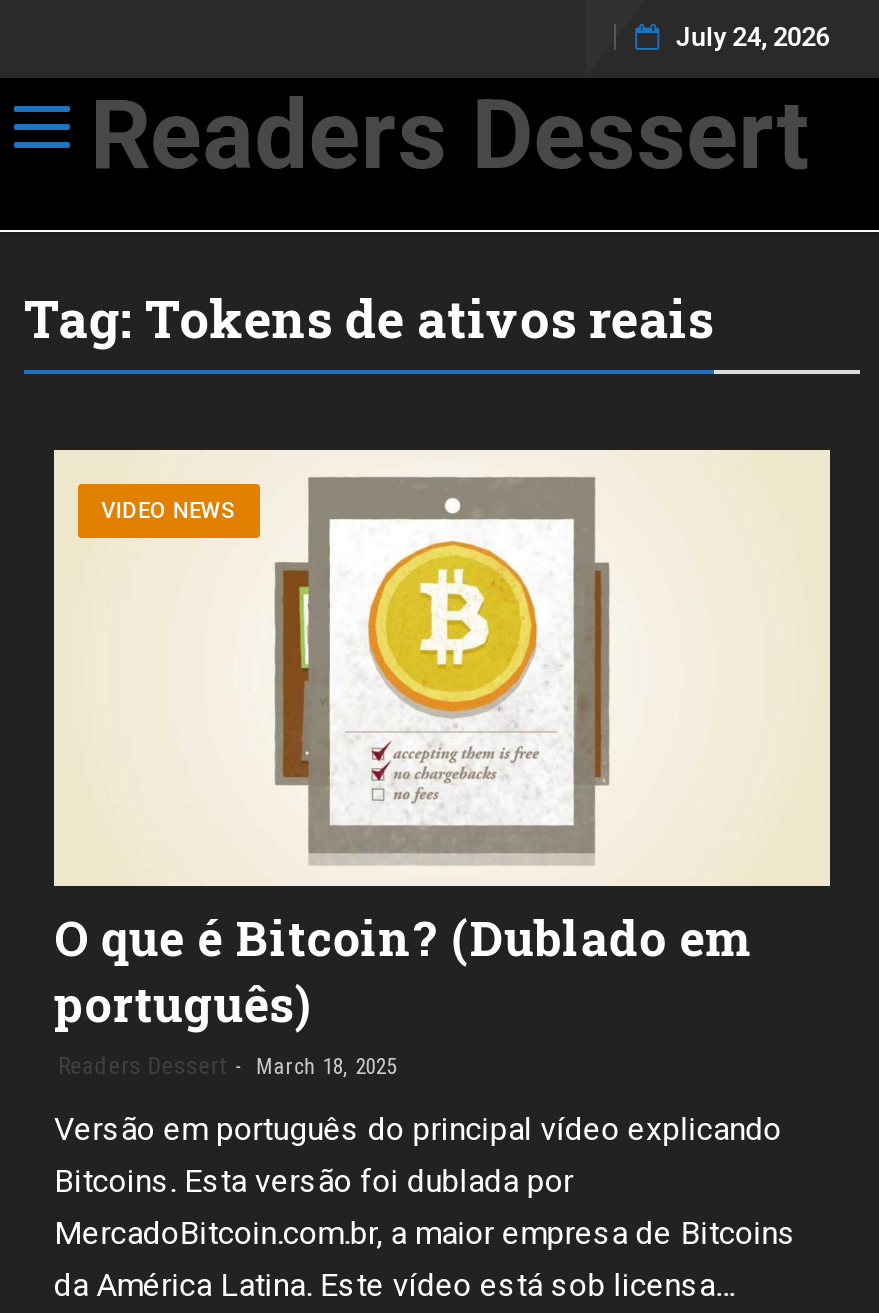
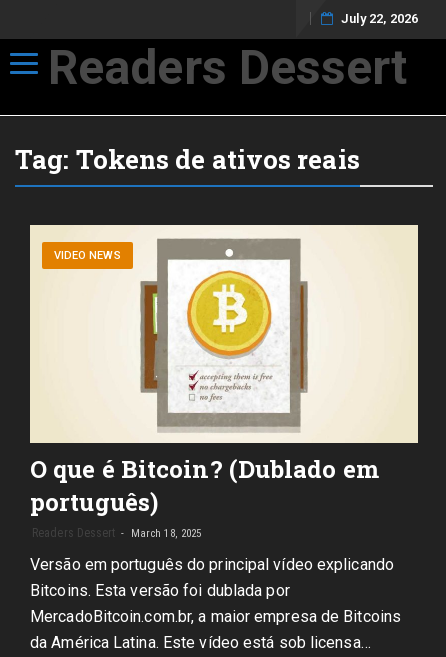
[675,22,830,52] July 24, 2026 -> [341,11,418,26] July 22, 2026

